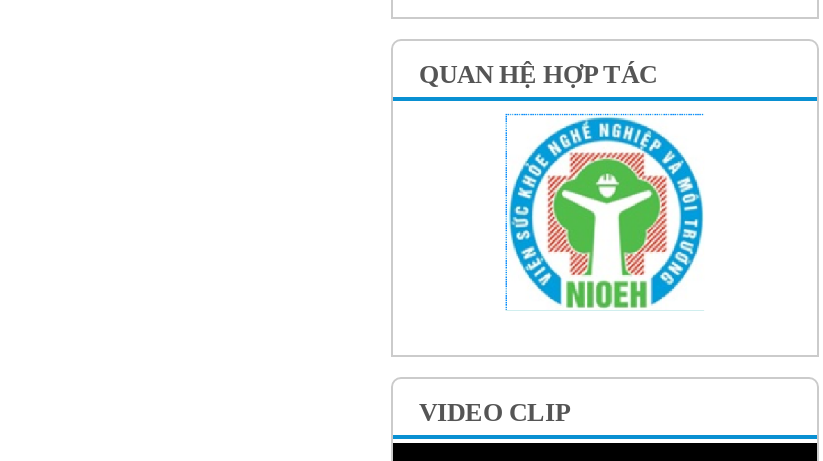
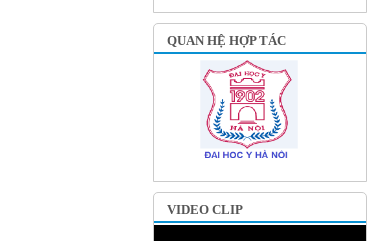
[491,113,705,309] [image] -> [202,60,309,159] [image]

